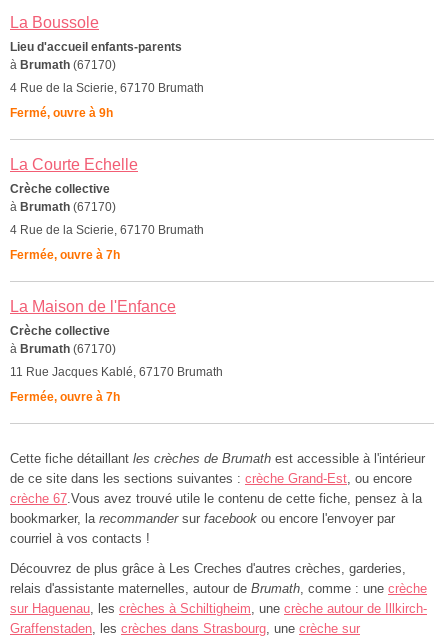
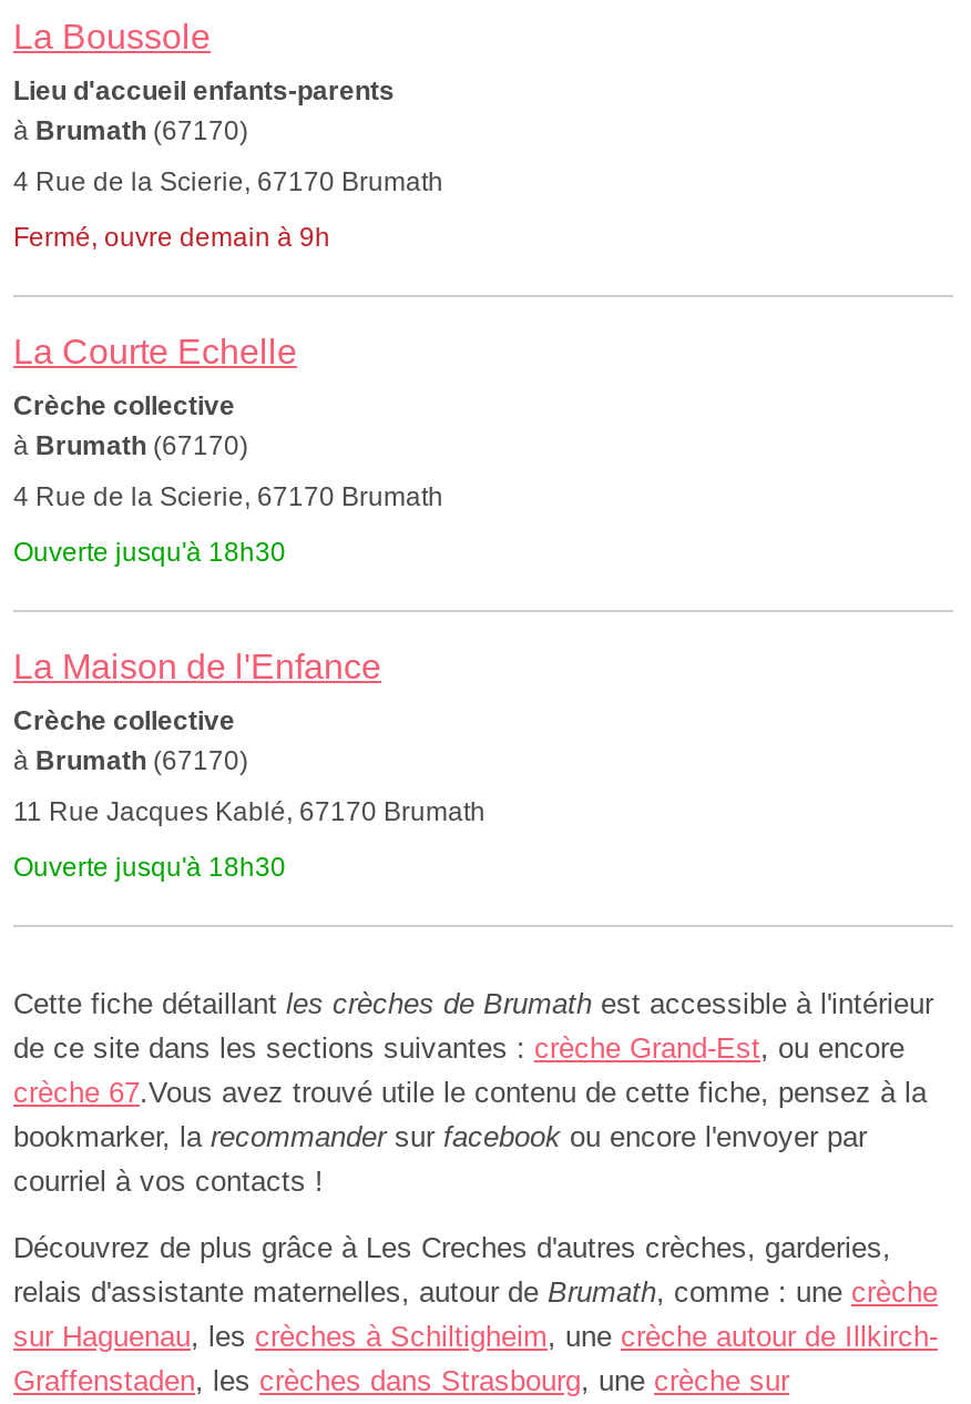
[10,106,113,120] Fermé, ouvre à 9h -> [13,222,330,253] Fermé, ouvre demain à 9h
[10,248,120,262] Fermée, ouvre à 7h -> [13,537,286,568] Ouverte jusqu'à 18h30
[10,390,120,404] Fermée, ouvre à 7h -> [13,852,286,883] Ouverte jusqu'à 18h30

